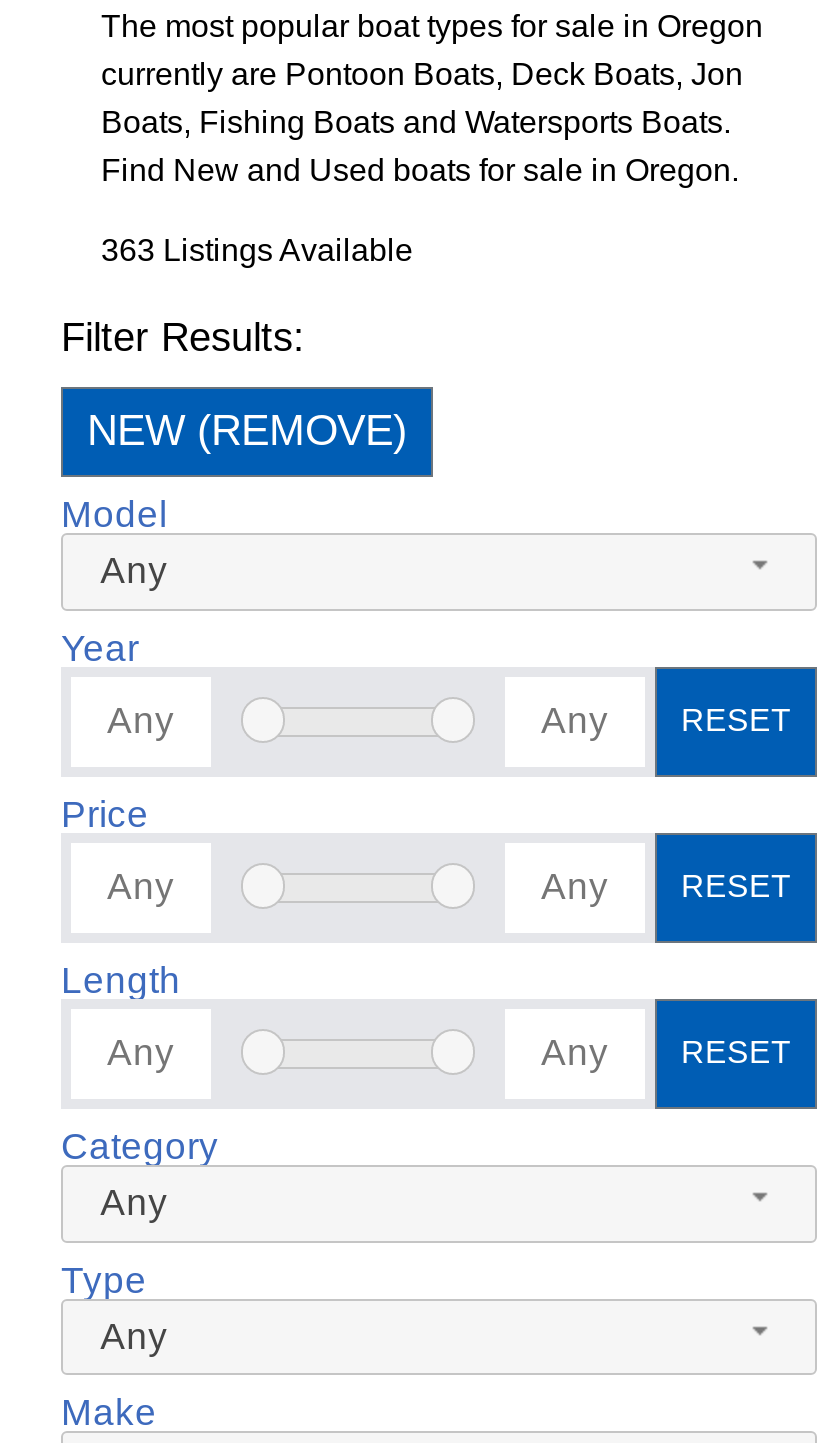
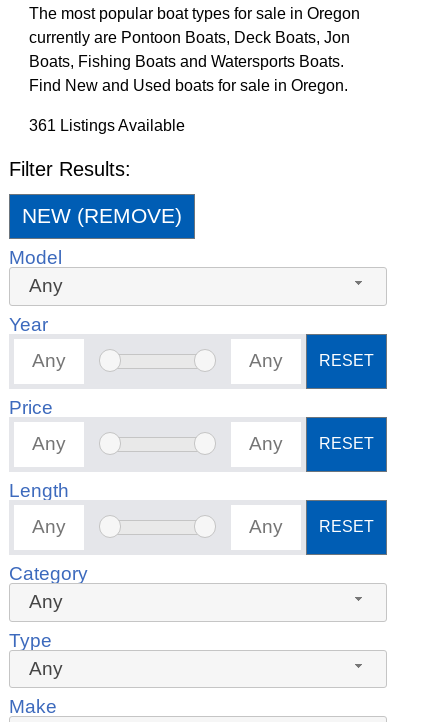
[101,233,413,267] 363 Listings Available -> [29,117,185,134] 361 Listings Available

